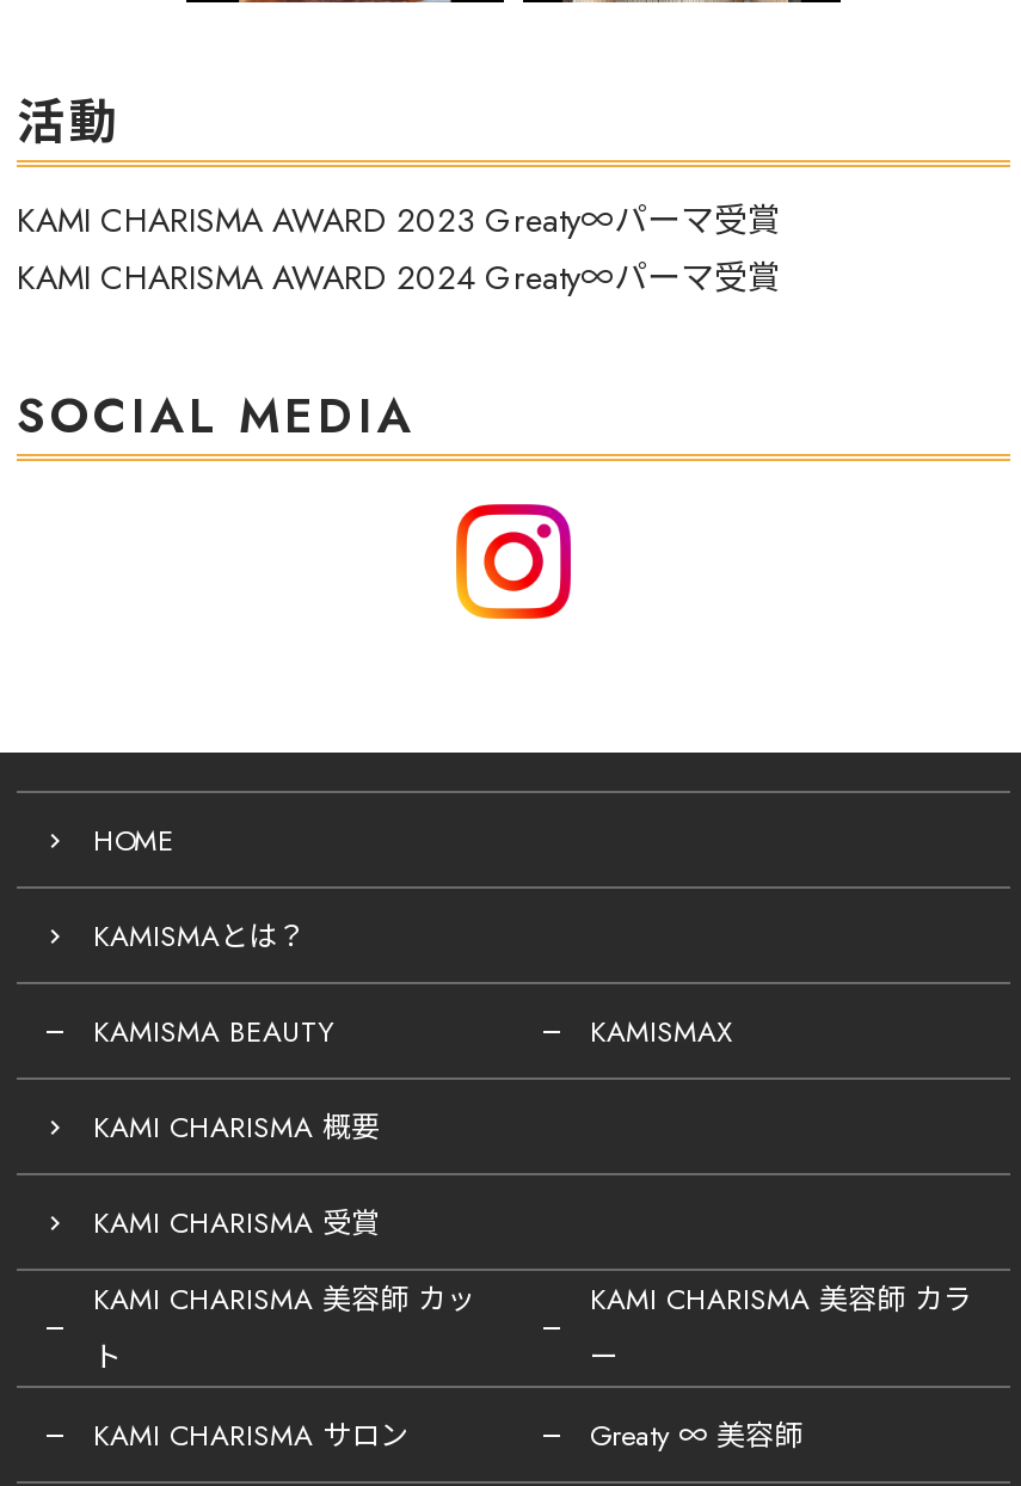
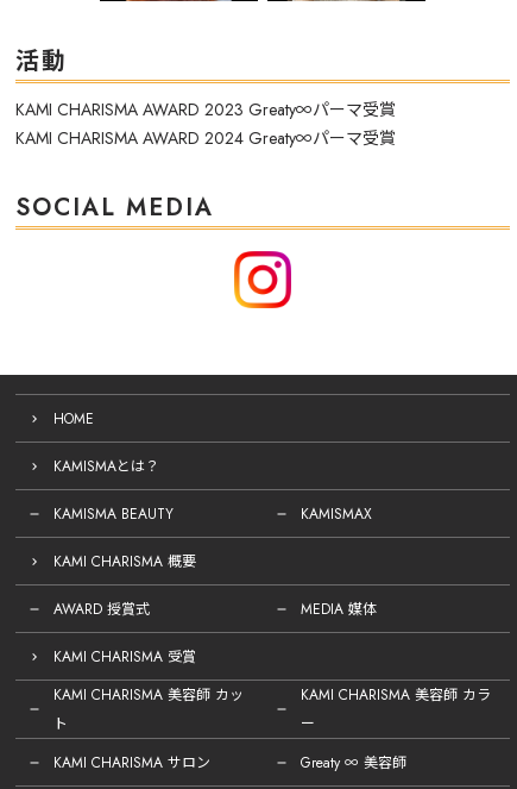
none -> [53,598,377,620] AWARD 授賞式 | MEDIA 媒体

